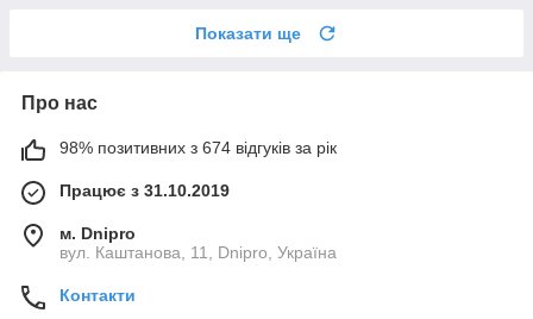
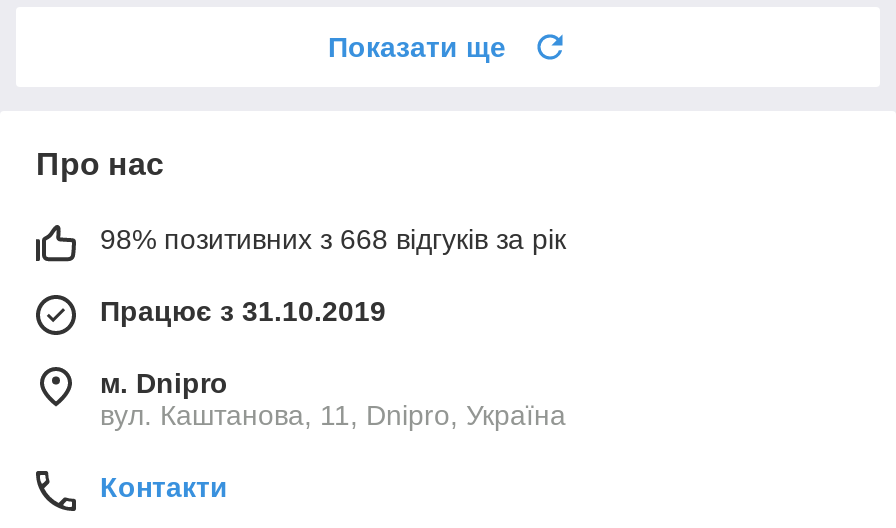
[59,138,337,157] 98% позитивних з 674 відгуків за рік -> [100,223,566,255] 98% позитивних з 668 відгуків за рік

